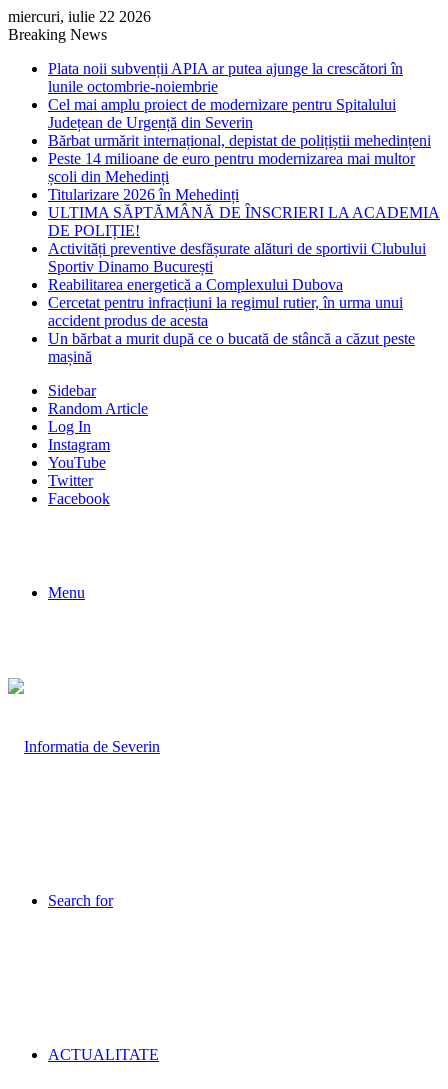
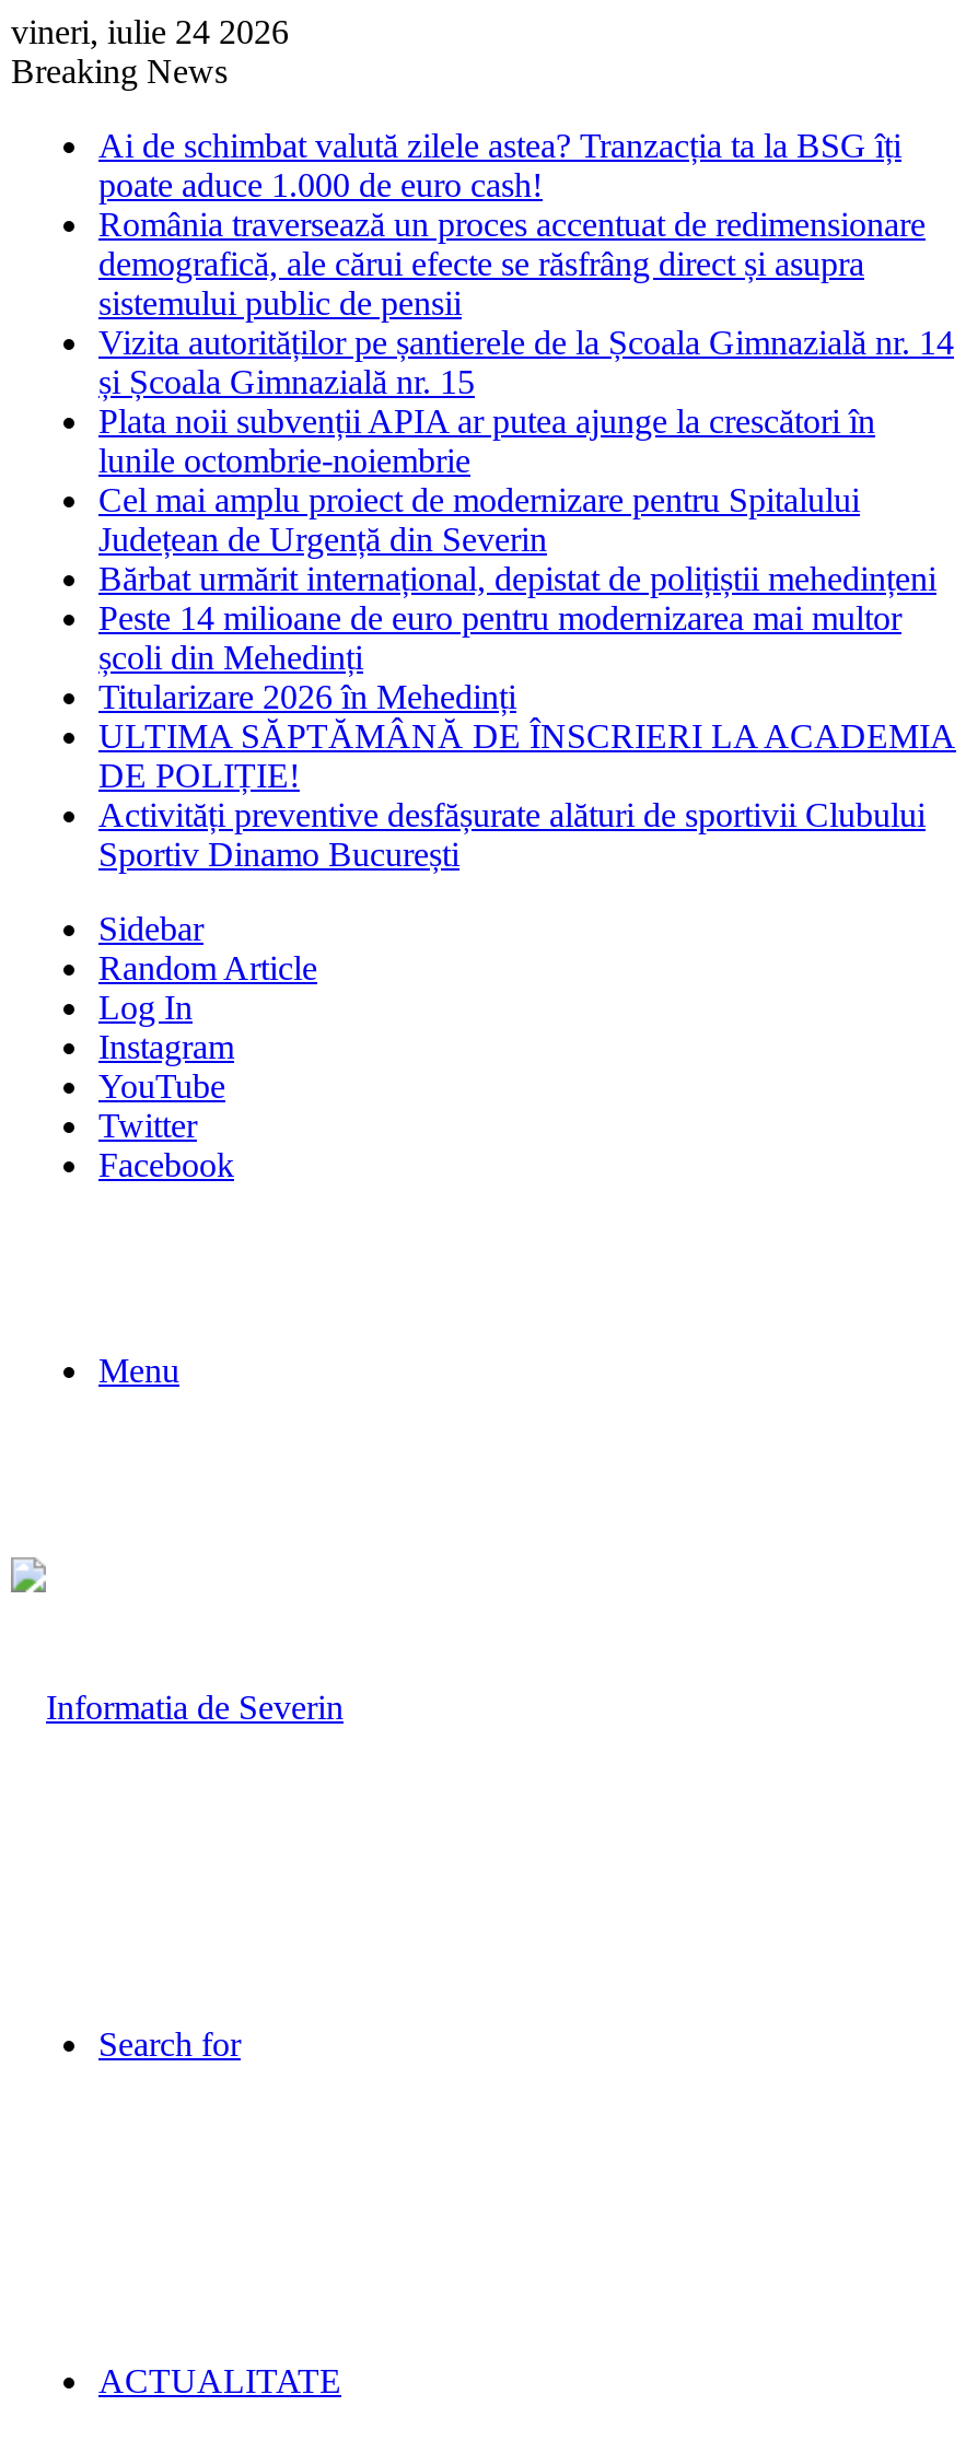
[8,8,151,25] miercuri, iulie 22 2026 -> [11,13,289,50] vineri, iulie 24 2026
none -> [98,127,954,400] Ai de schimbat valută zilele astea? Tranzacția ta la BSG îți | poate aduce 1.000 de euro cash! | România traversează un proces accentuat de redimensionare | demografică, ale cărui efecte se răsfrâng direct și asupra | sistemului public de pensii | Vizita autorităților pe șantierele de la Școala Gimnazială nr. 14 | și Școala Gimnazială nr. 15
moved [48,60,440,275] -> [98,402,956,873]: Plata noii subvenții APIA ar putea ajunge la crescători în | lunile octombrie-noiembrie | Cel mai amplu proiect de modernizare pentru Spitalului | ... | Activități preventive desfășurate alături de sportivii Clubului | Sportiv Dinamo București
[48,276,415,365] Reabilitarea energetică a Complexului Dubova | Cercetat pentru infracțiuni la regimul rutier, în urma unui | accident produs de acesta | Un bărbat a murit după ce o bucată de stâncă a căzut peste | mașină -> none

